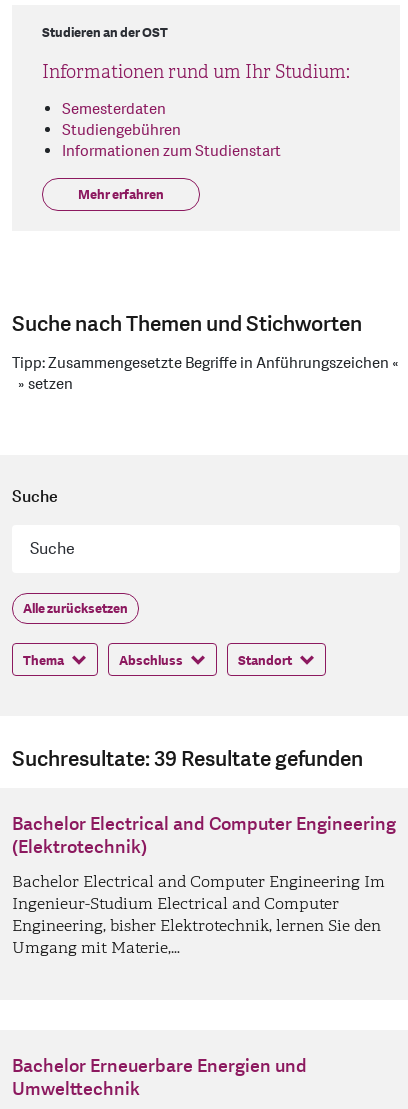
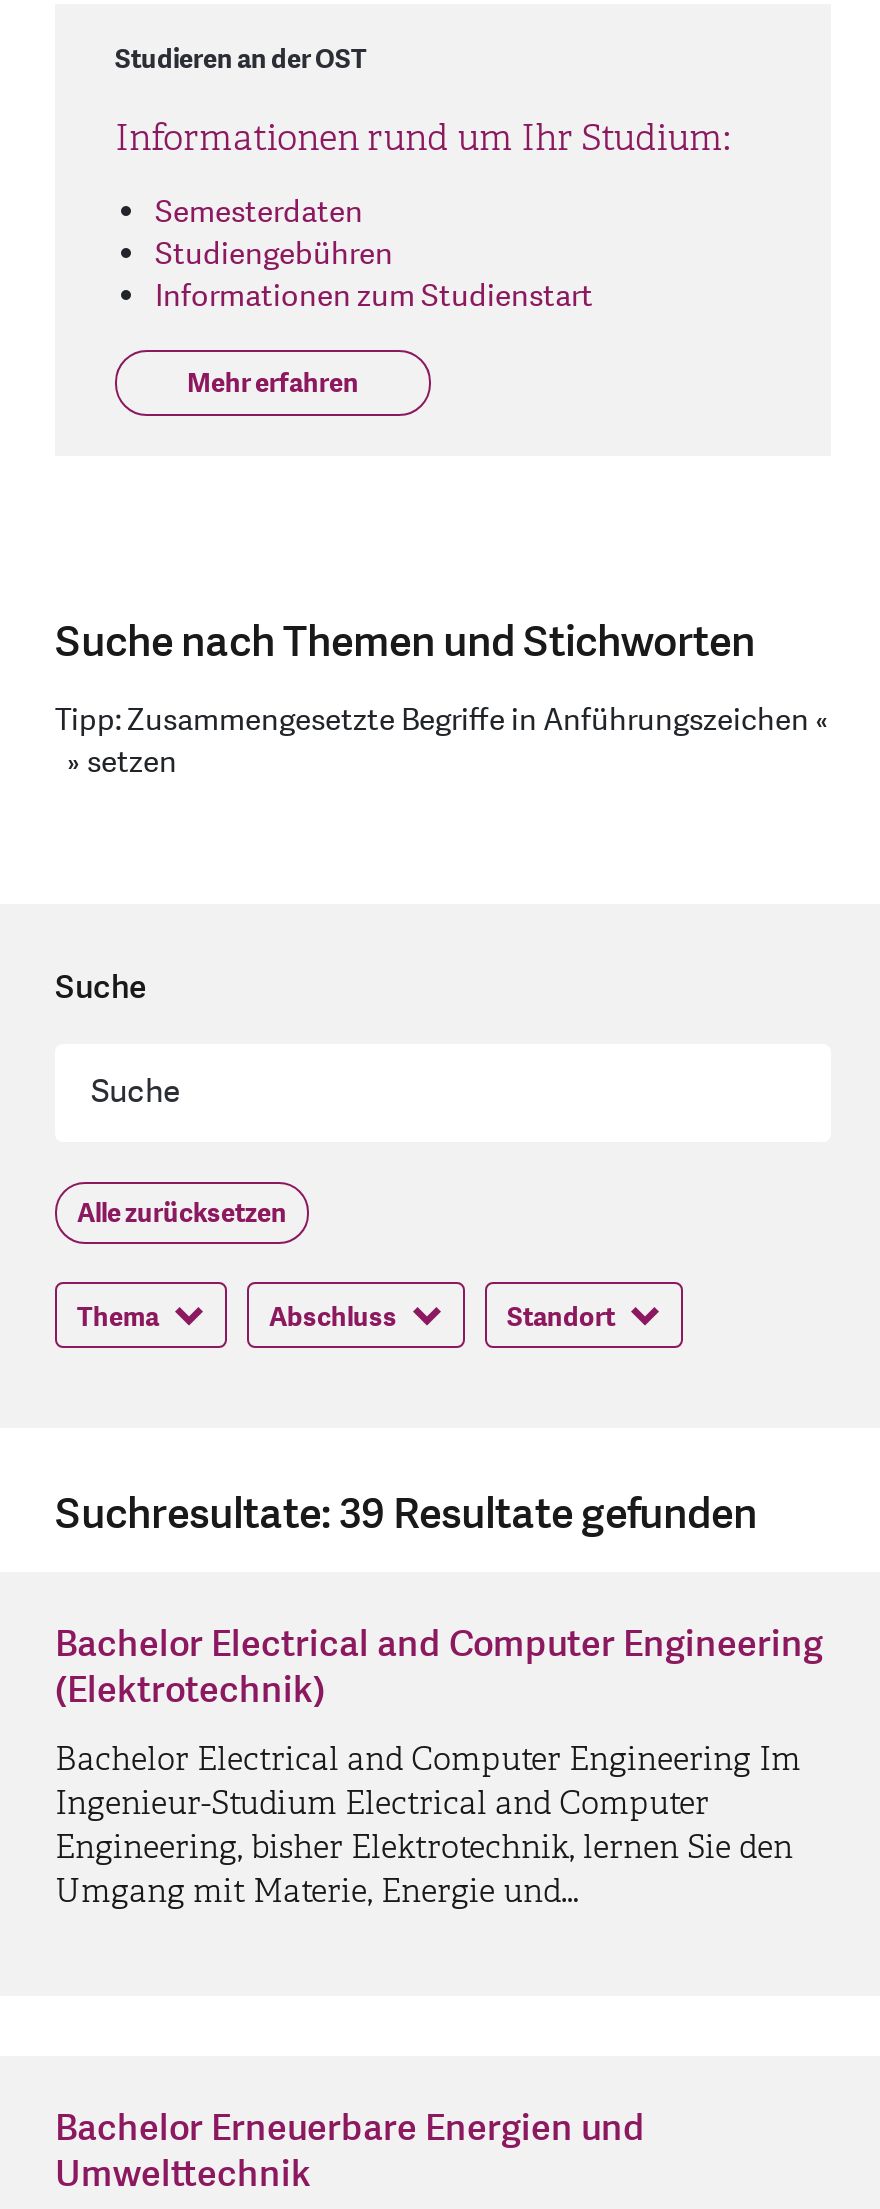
[12,938,180,958] Umgang mit Materie,… -> [55,1871,579,1911] Umgang mit Materie, Energie und…

